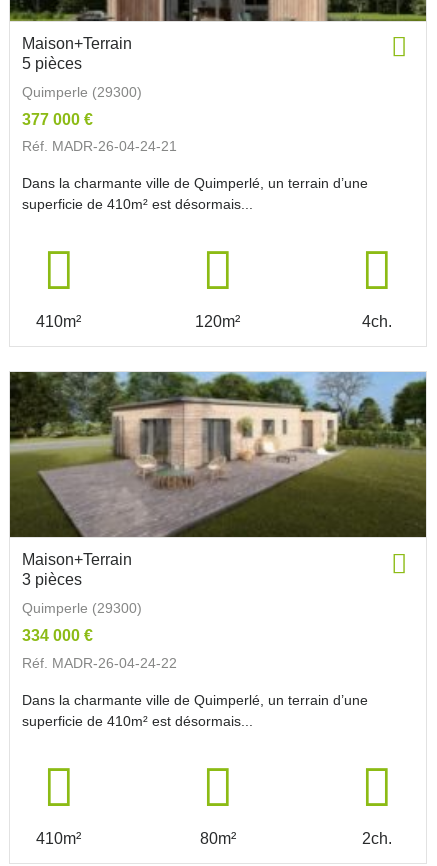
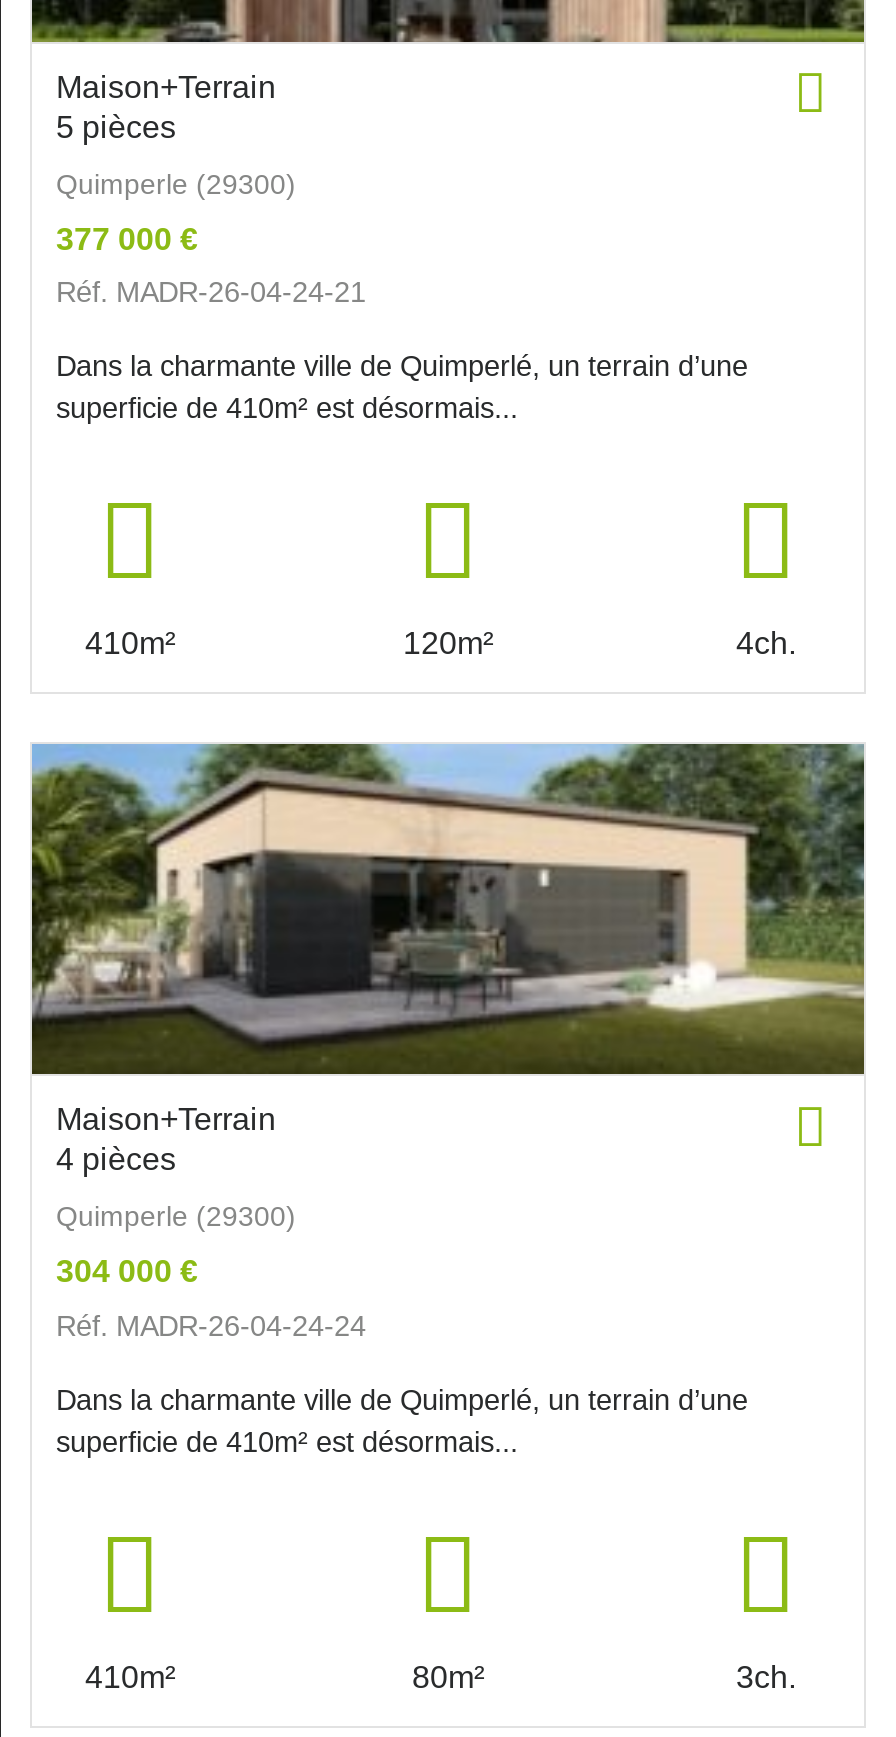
[9,371,427,588] [image] | 3 pièces -> [30,742,866,1177] [image] | 4 pièces
[22,627,93,644] 334 000 € -> [56,1254,198,1288] 304 000 €
[22,655,177,671] Réf. MADR-26-04-24-22 -> [56,1310,366,1342] Réf. MADR-26-04-24-24
[362,830,392,847] 2ch. -> [736,1660,796,1694] 3ch.

